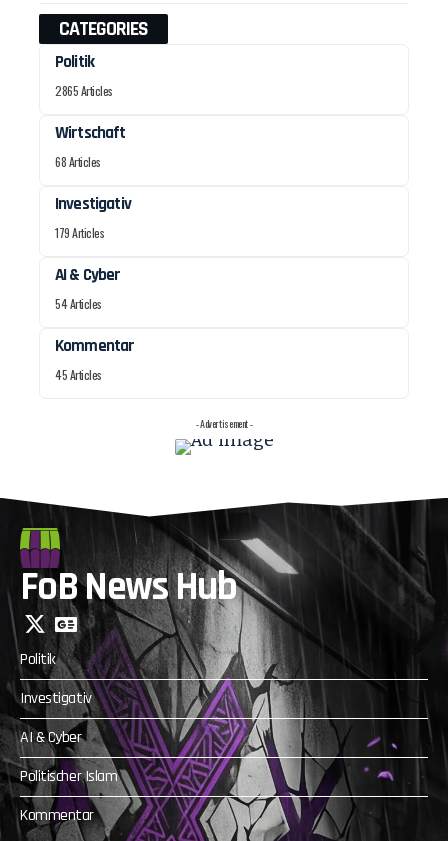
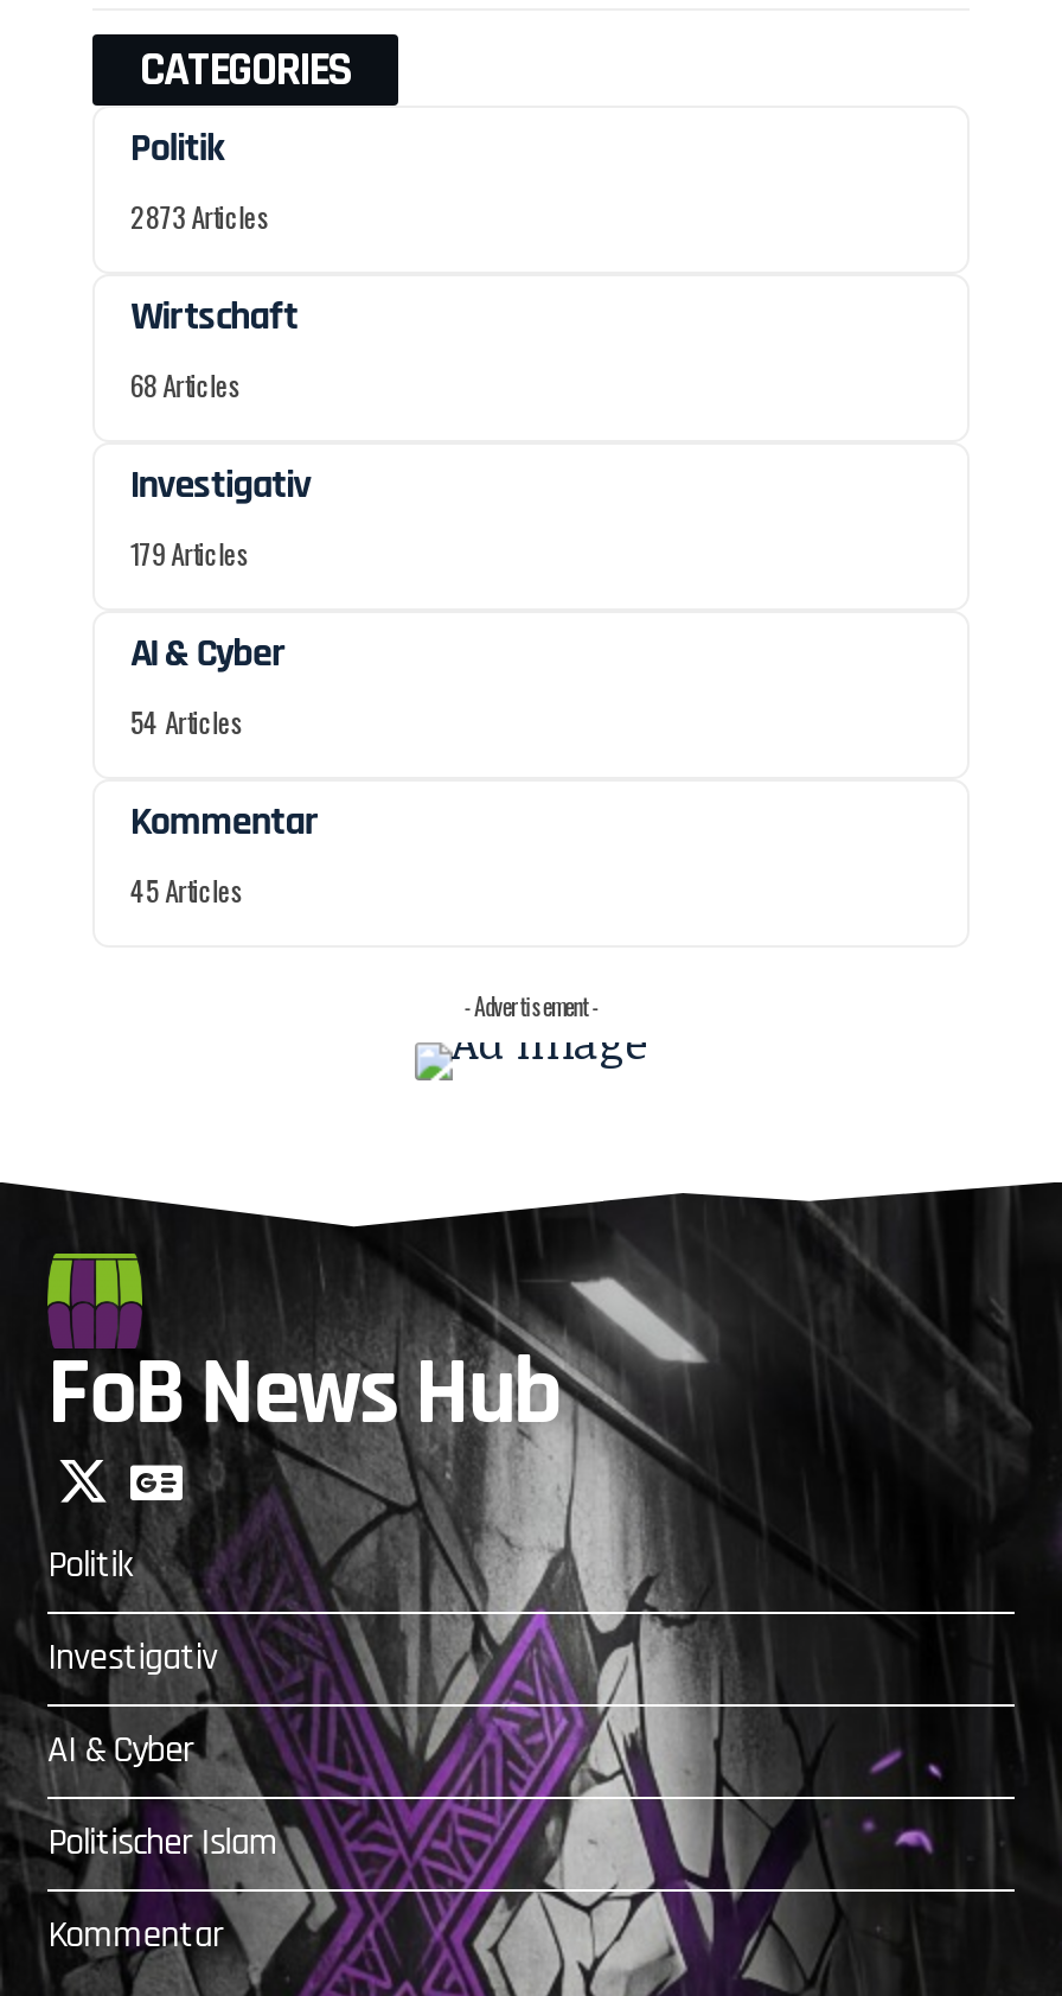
[55,82,113,99] 2865 Articles -> [130,195,268,235] 2873 Articles

